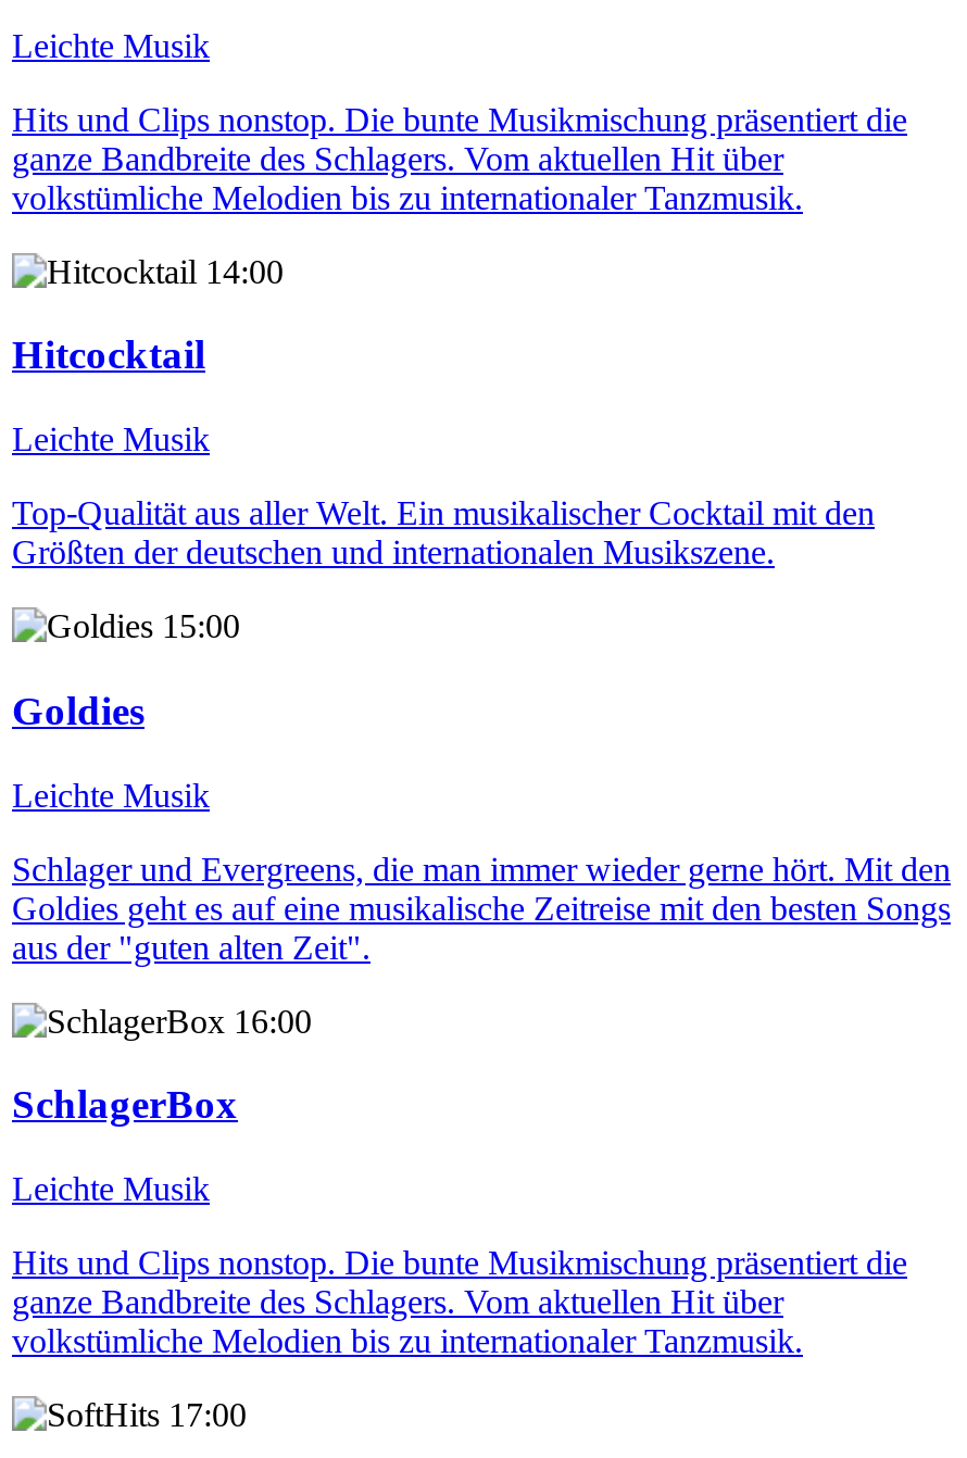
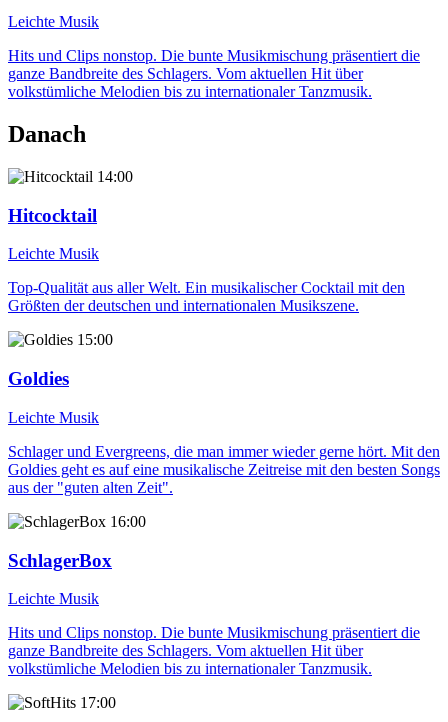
none -> [8,121,86,147] Danach

